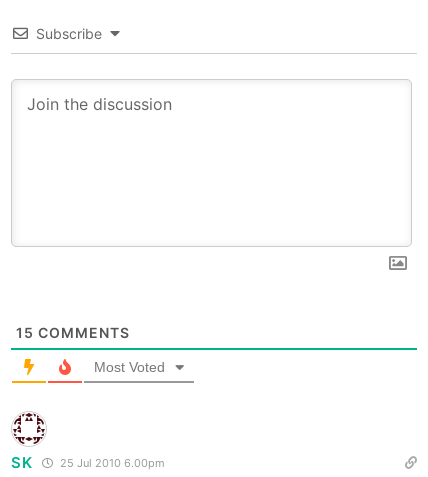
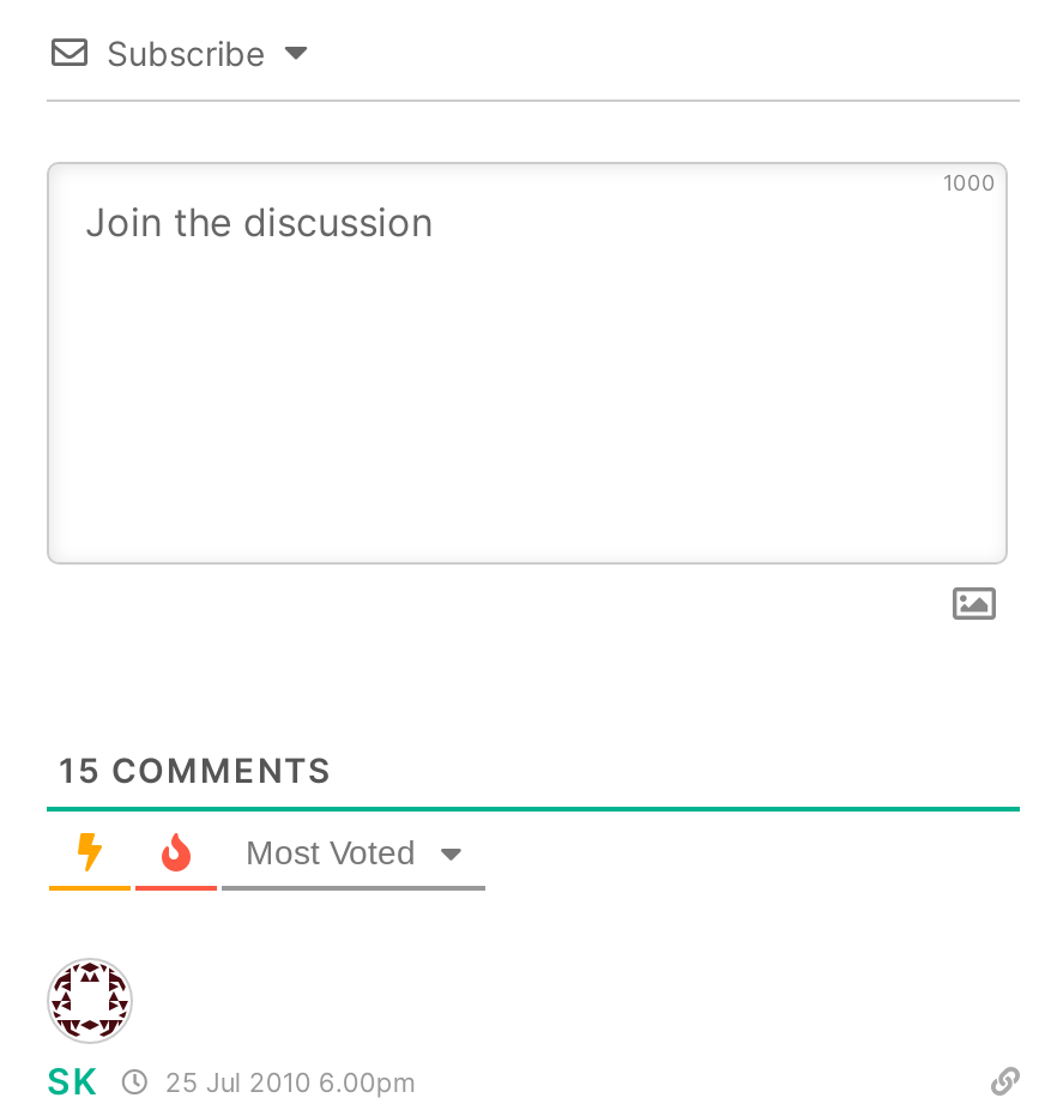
none -> [943,169,996,195] 1000

